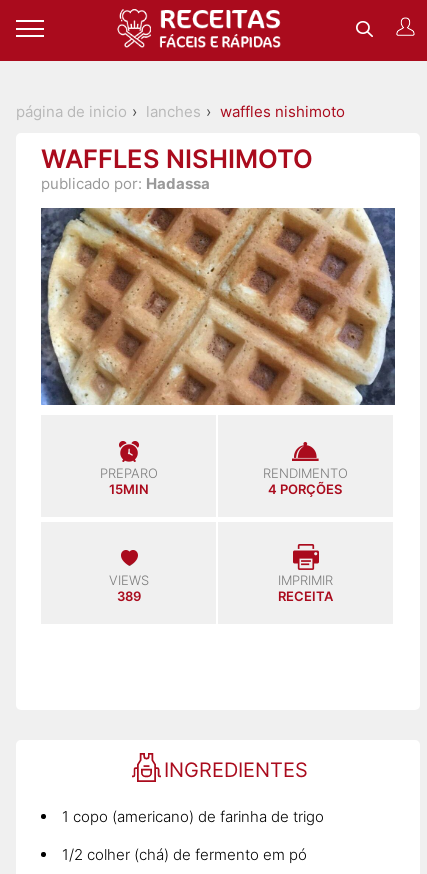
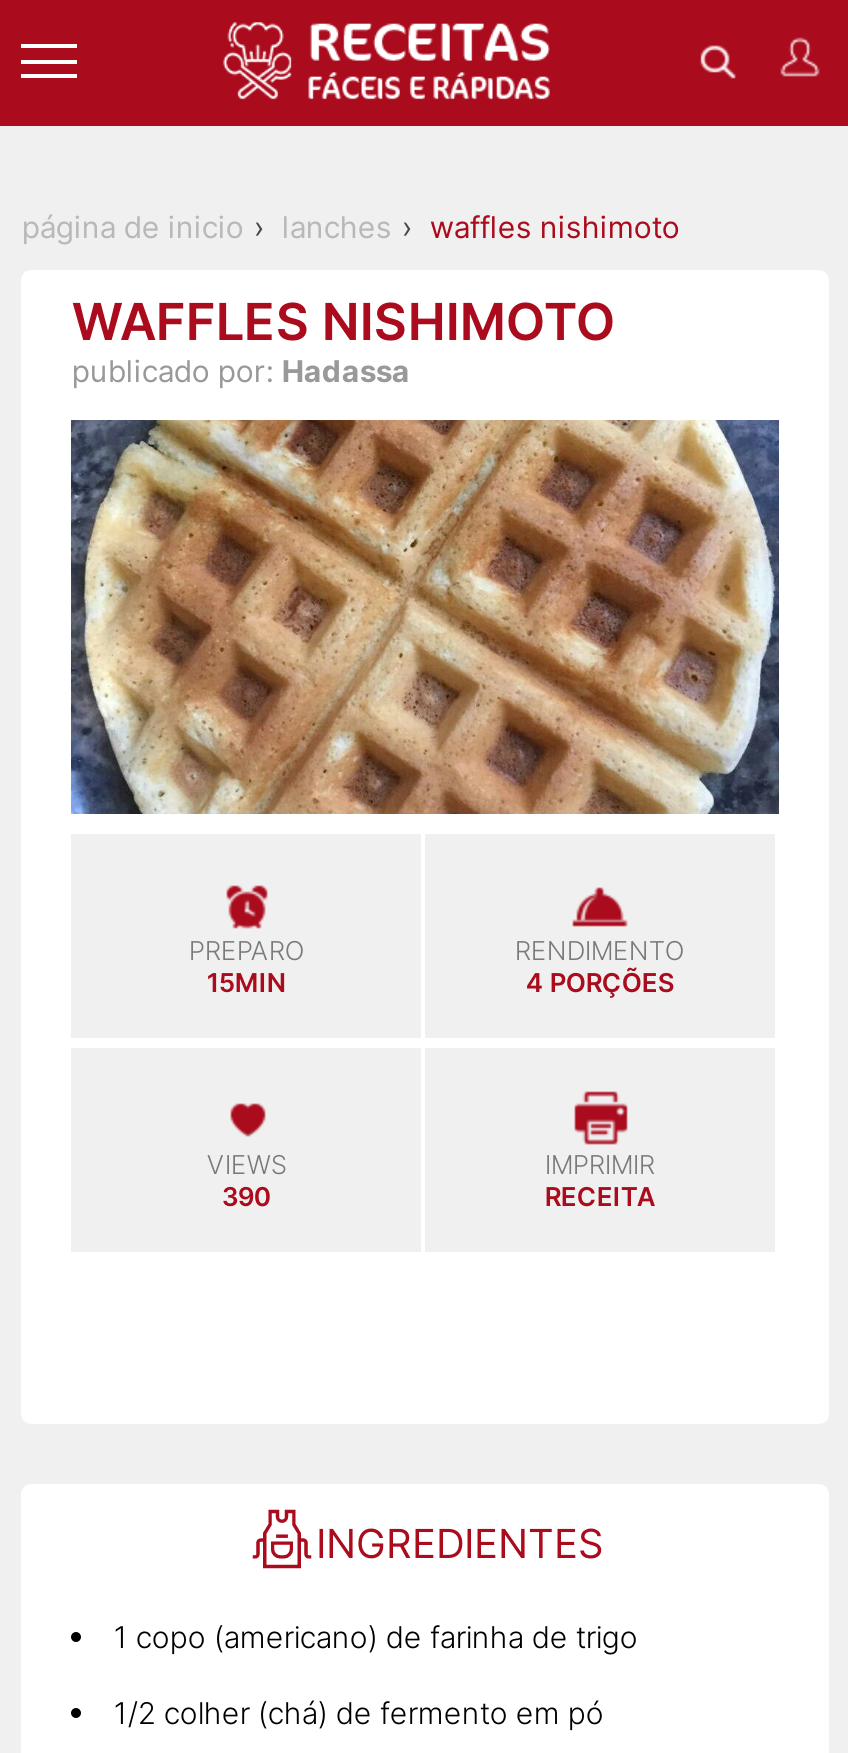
[117,588,141,604] 389 -> [222,1179,272,1211] 390

